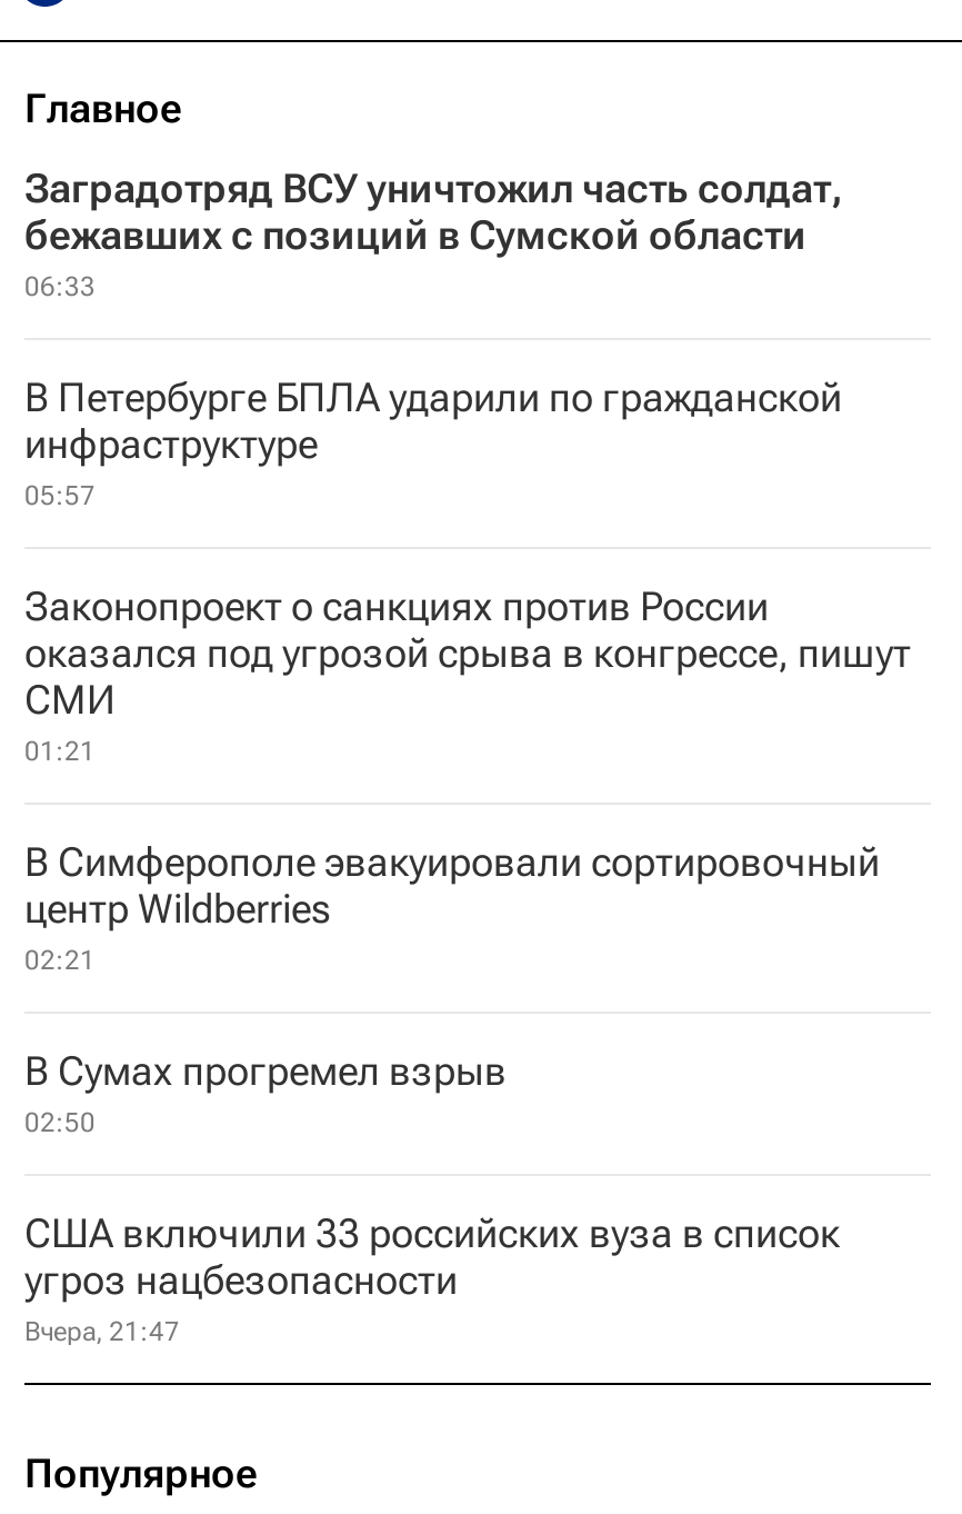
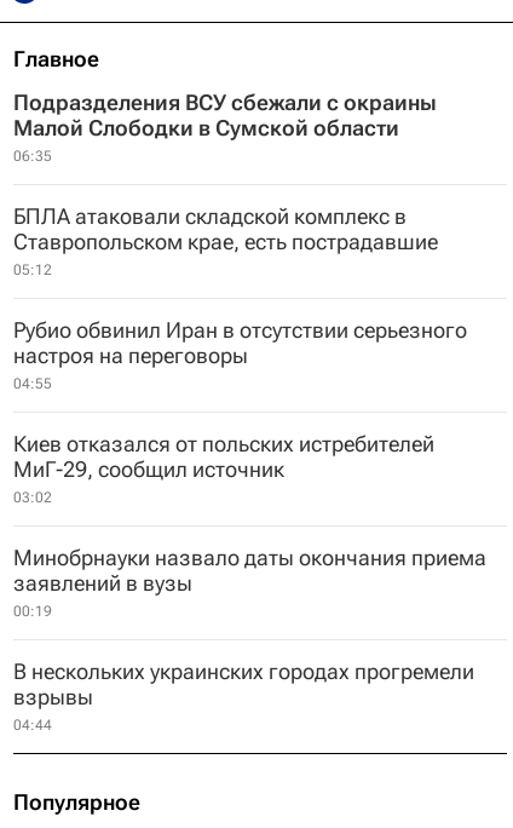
[24,165,842,302] Заградотряд ВСУ уничтожил часть солдат, | бежавших с позиций в Сумской области | 06:33 -> [13,90,437,165] Подразделения ВСУ сбежали с окраины | Малой Слободки в Сумской области | 06:35
[24,373,842,511] В Петербурге БПЛА ударили по гражданской | инфраструктуре | 05:57 -> [13,203,438,278] БПЛА атаковали складской комплекс в | Ставропольском крае, есть пострадавшие | 05:12
[24,582,911,767] Законопроект о санкциях против России | оказался под угрозой срыва в конгрессе, пишут | СМИ | 01:21 -> [13,317,467,392] Рубио обвинил Иран в отсутствии серьезного | настроя на переговоры | 04:55
[24,838,880,976] В Симферополе эвакуировали сортировочный | центр Wildberries | 02:21 -> [13,431,434,506] Киев отказался от польских истребителей | МиГ-29, сообщил источник | 03:02
[24,1047,507,1138] В Сумах прогремел взрыв | 02:50 -> [13,545,486,620] Минобрнауки назвало даты окончания приема | заявлений в вузы | 00:19
[24,1209,840,1347] США включили 33 российских вуза в список | угроз нацбезопасности | Вчера, 21:47 -> [13,659,474,734] В нескольких украинских городах прогремели | взрывы | 04:44

